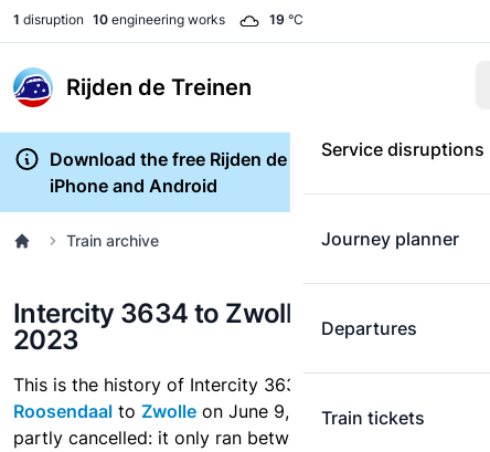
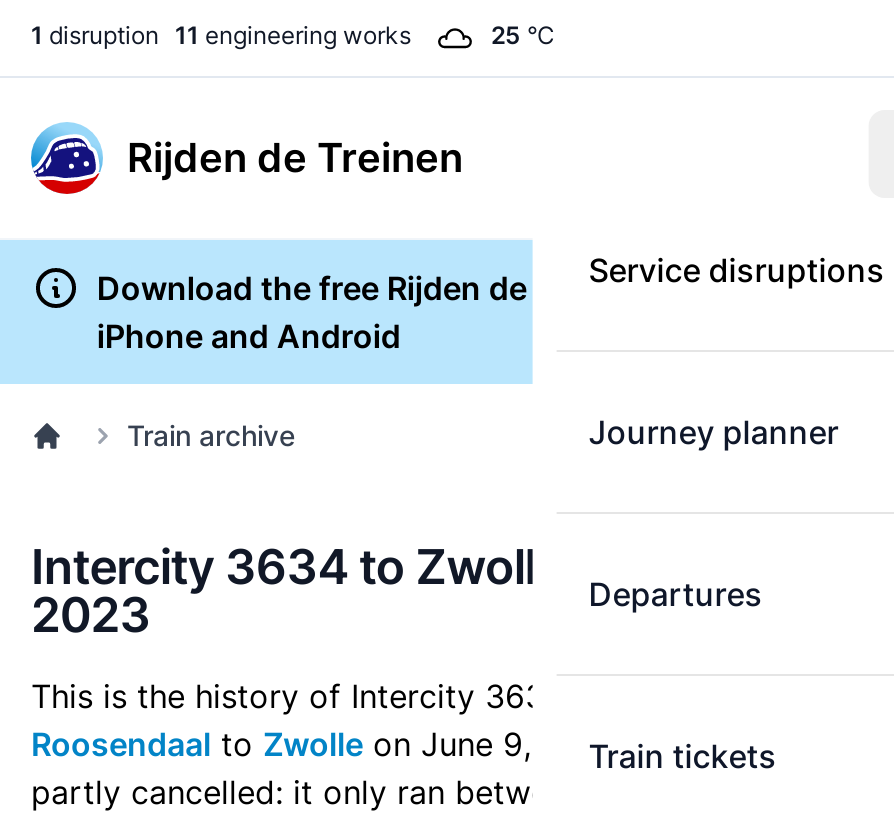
[13,11,225,28] 1 disruption 10 engineering works -> [31,20,411,50] 1 disruption 11 engineering works
[269,11,303,28] 19 °C -> [491,20,555,50] 25 °C

